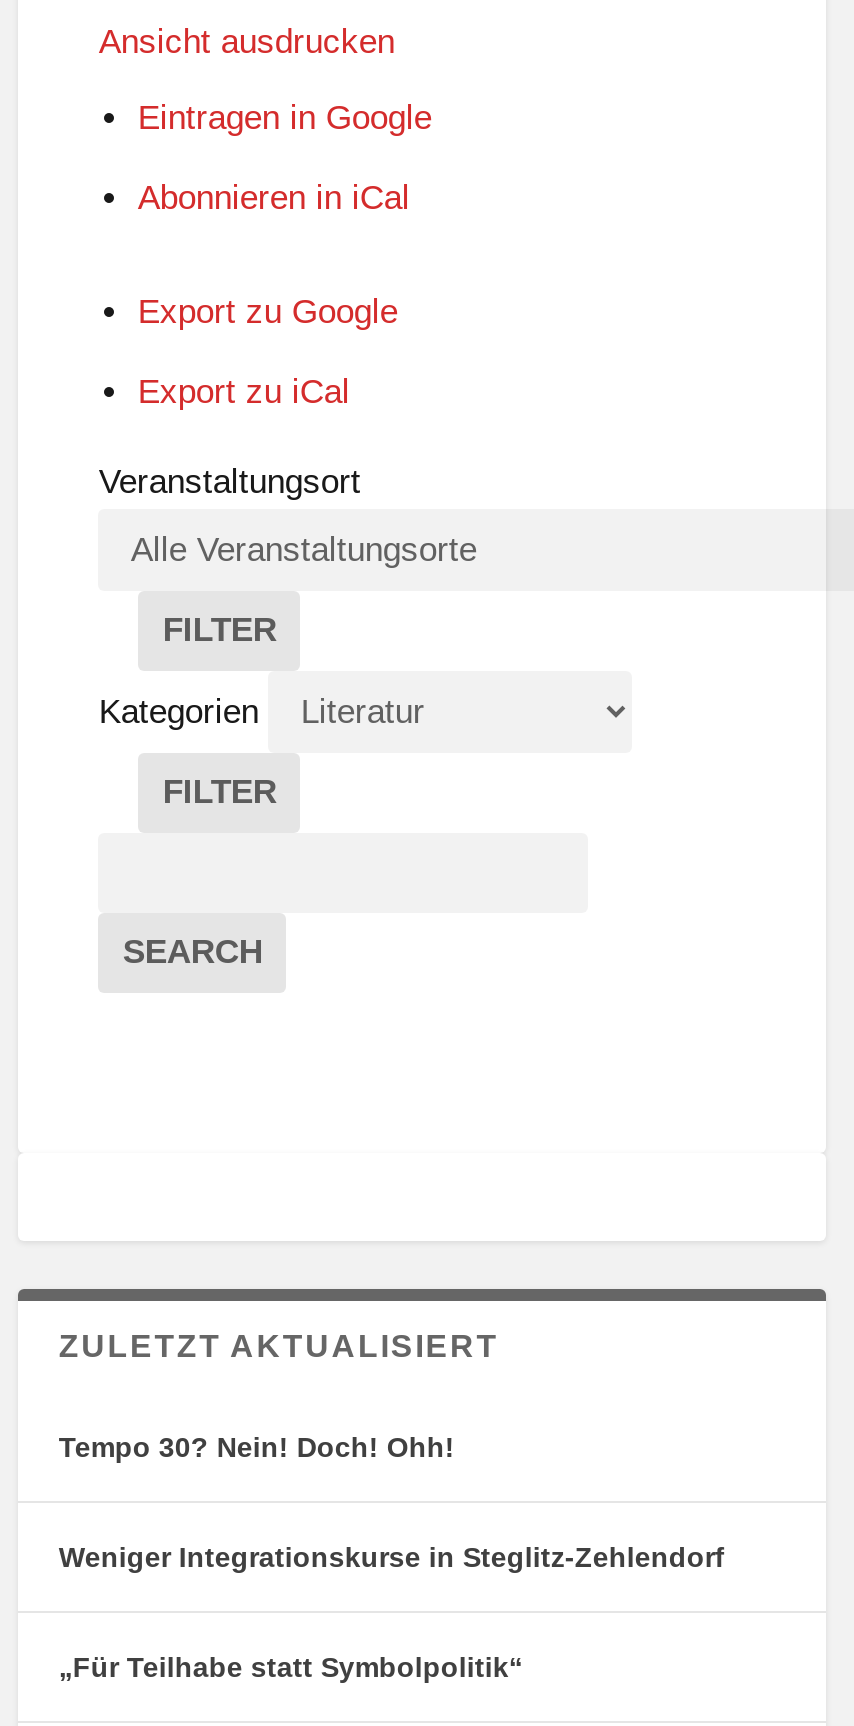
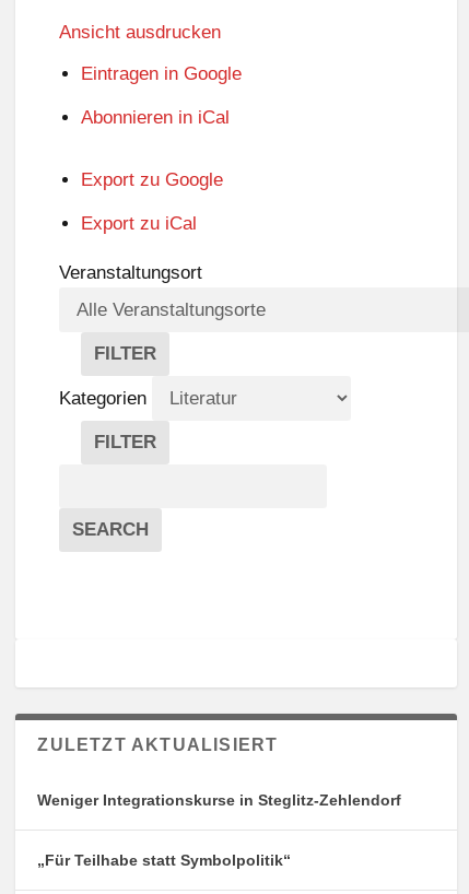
[59,1431,455,1463] Tempo 30? Nein! Doch! Ohh! -> none

